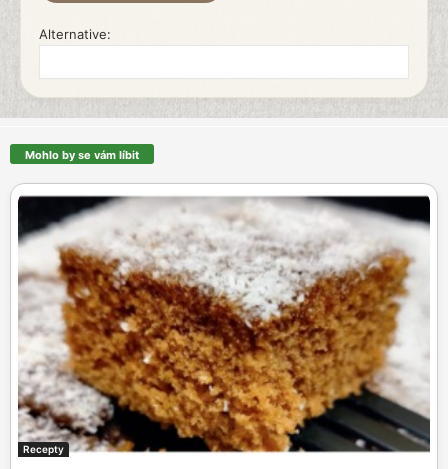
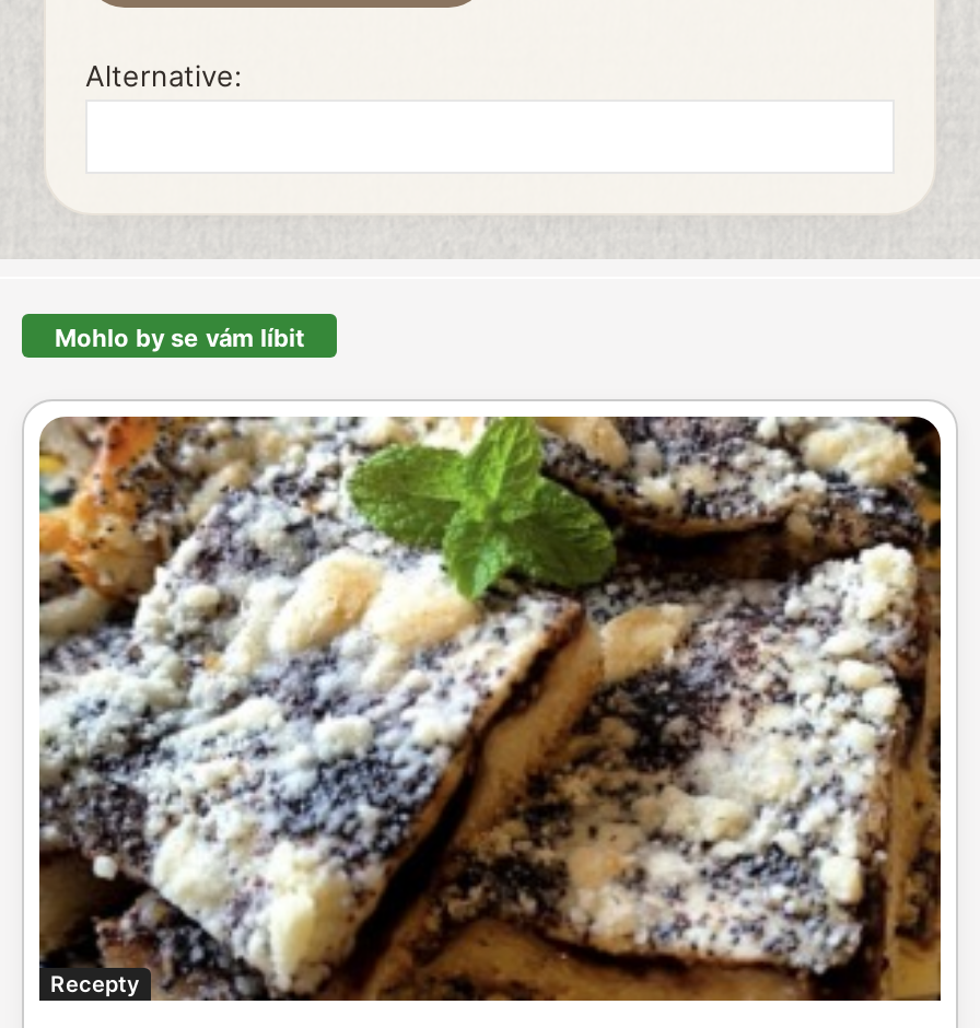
[17,190,430,458] [image] -> [37,413,943,1004] [image]

